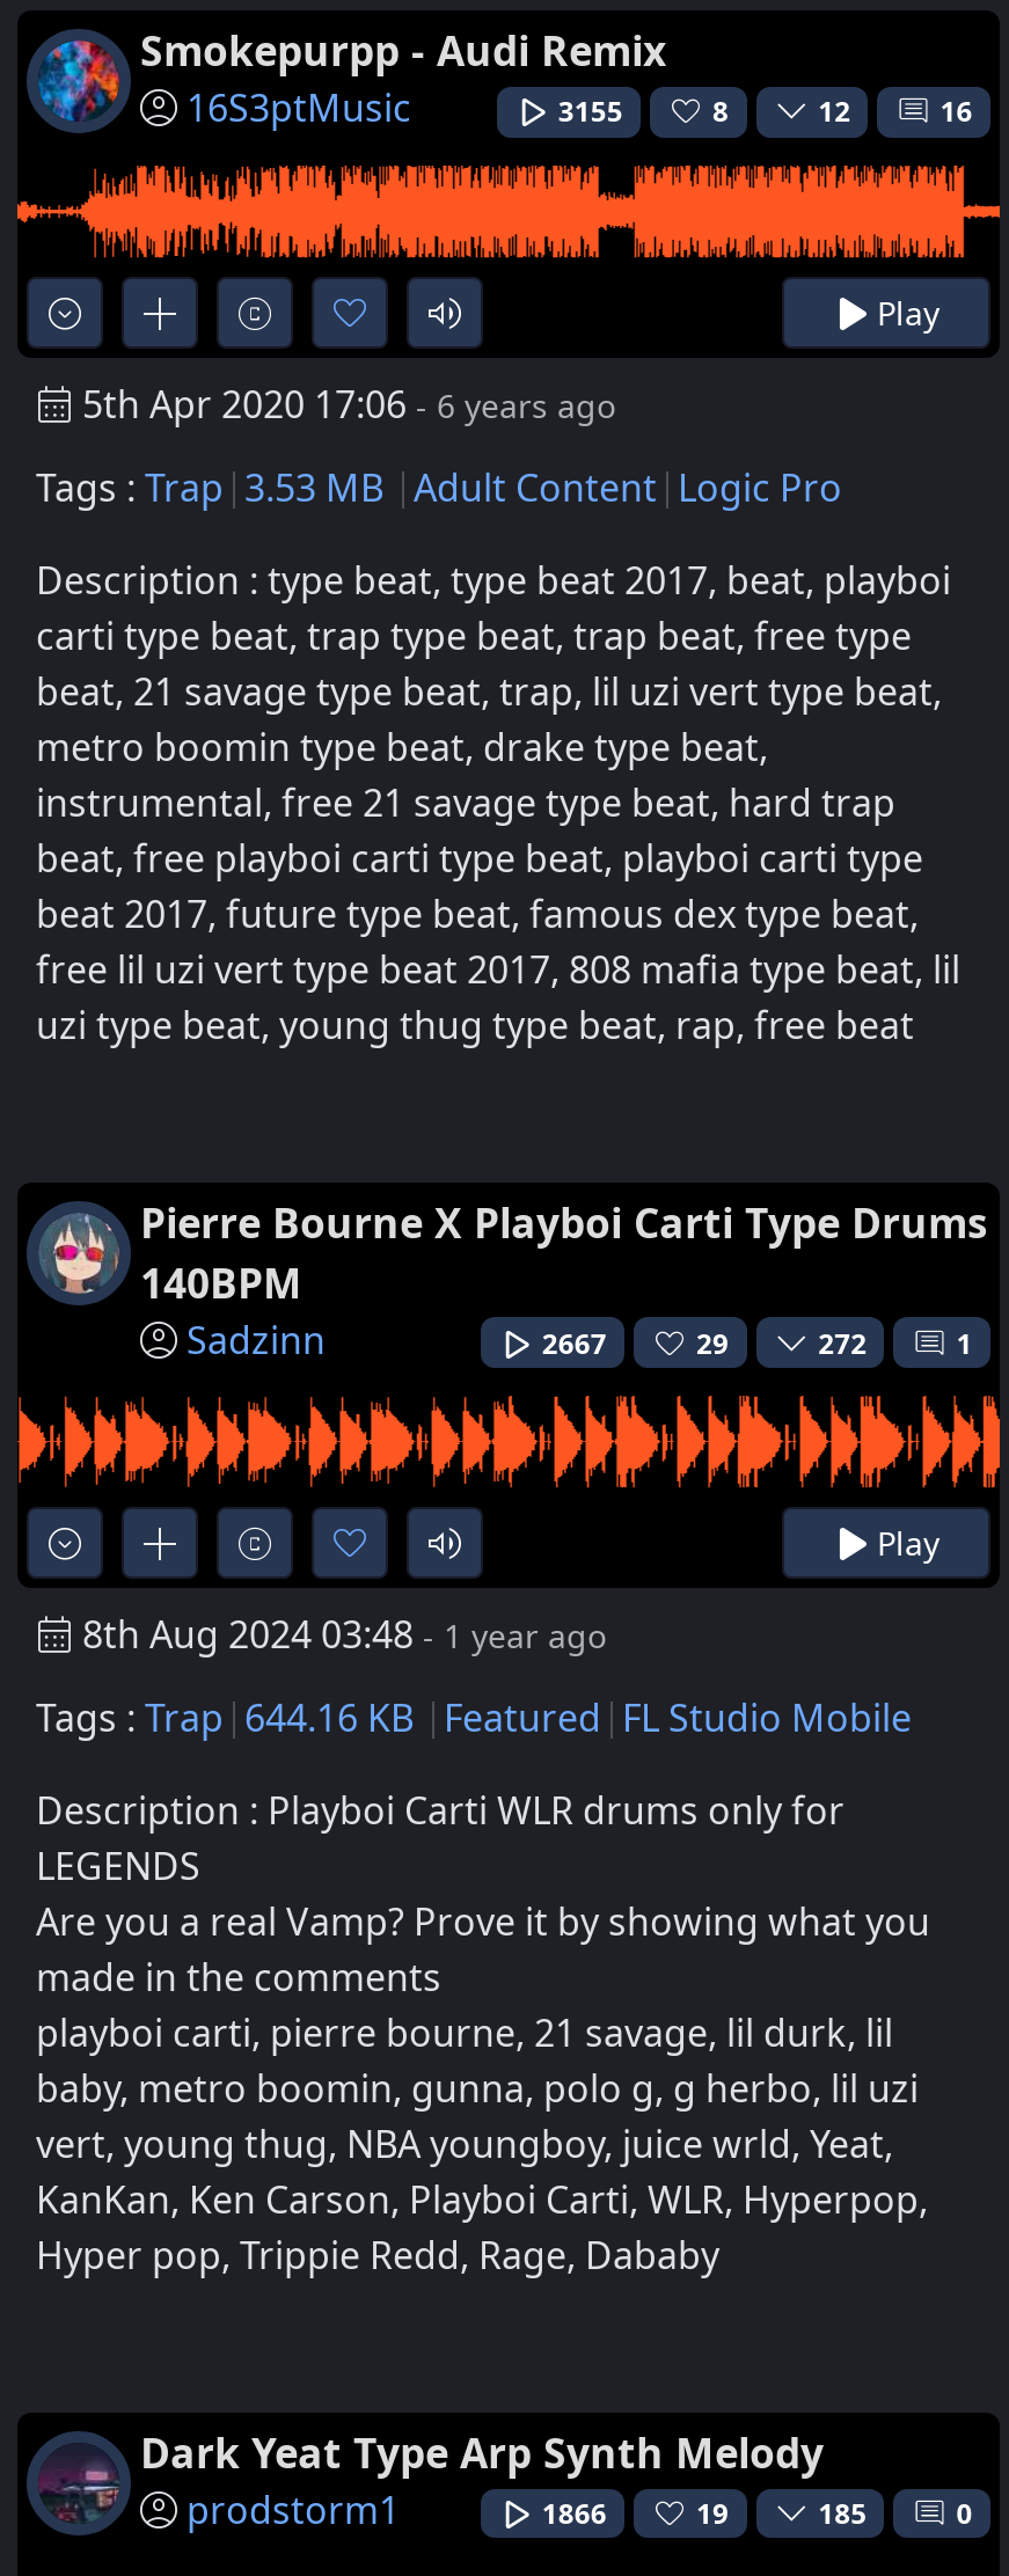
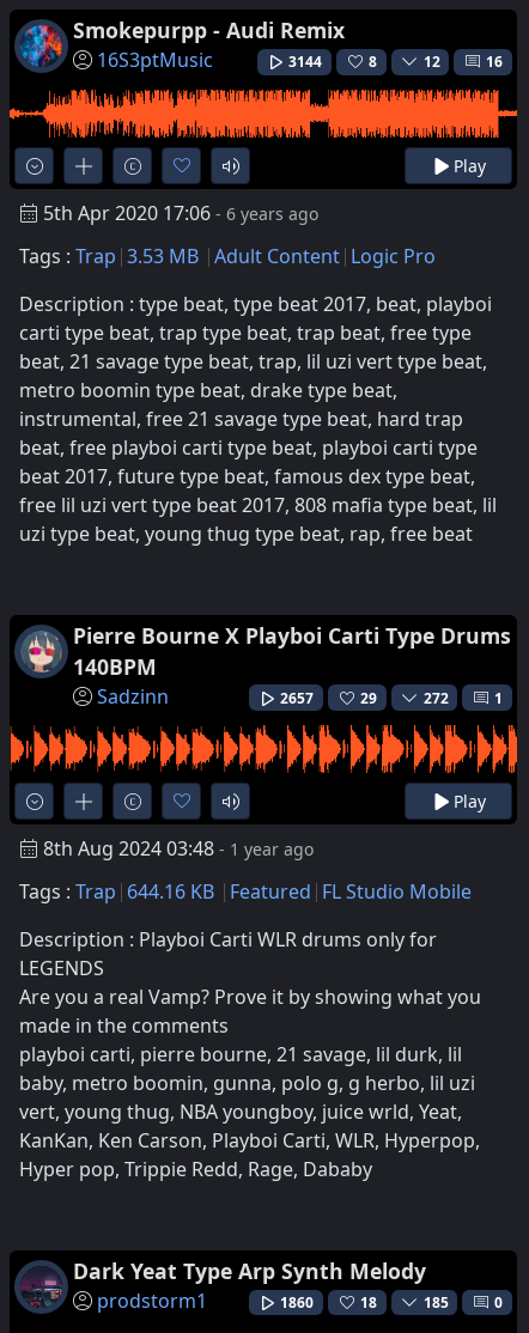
[558,92,623,132] 3155 -> [289,52,322,72] 3144
[542,1323,607,1362] 2667 -> [281,688,314,708] 2657
[542,2493,607,2533] 1866 -> [281,1292,314,1312] 1860
[696,2493,729,2533] 19 -> [360,1292,377,1312] 18

